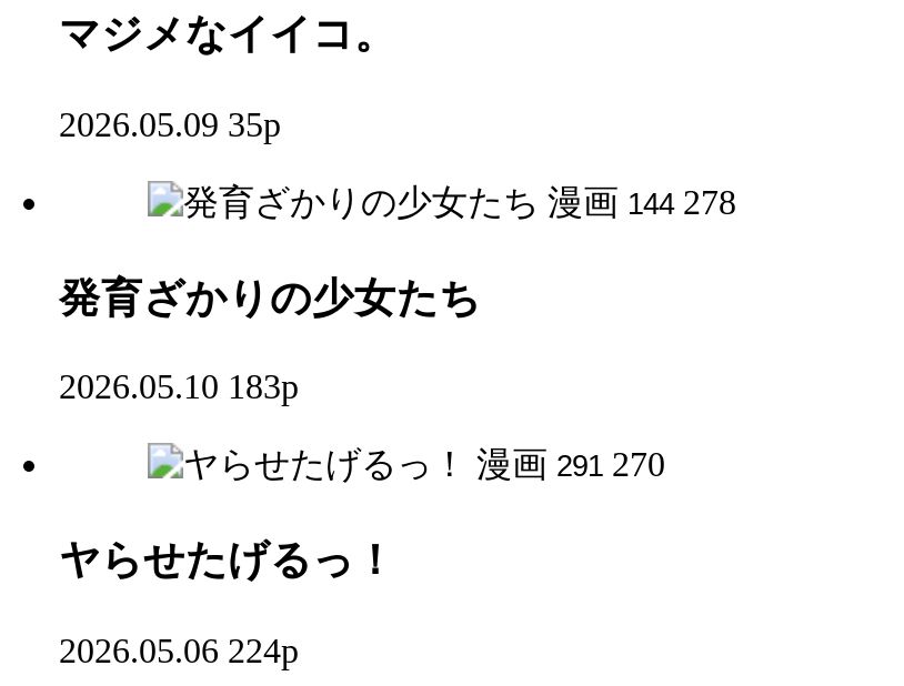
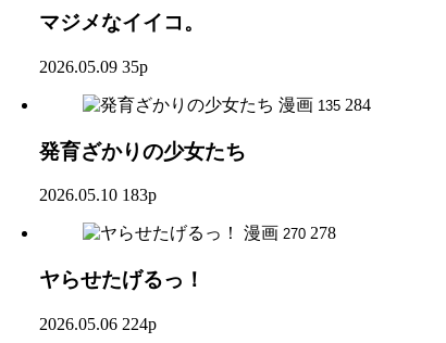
[548,183,736,220] 漫画 144 278 -> [278,95,371,114] 漫画 135 284
[476,446,665,483] 漫画 291 270 -> [244,224,336,242] 漫画 270 278

